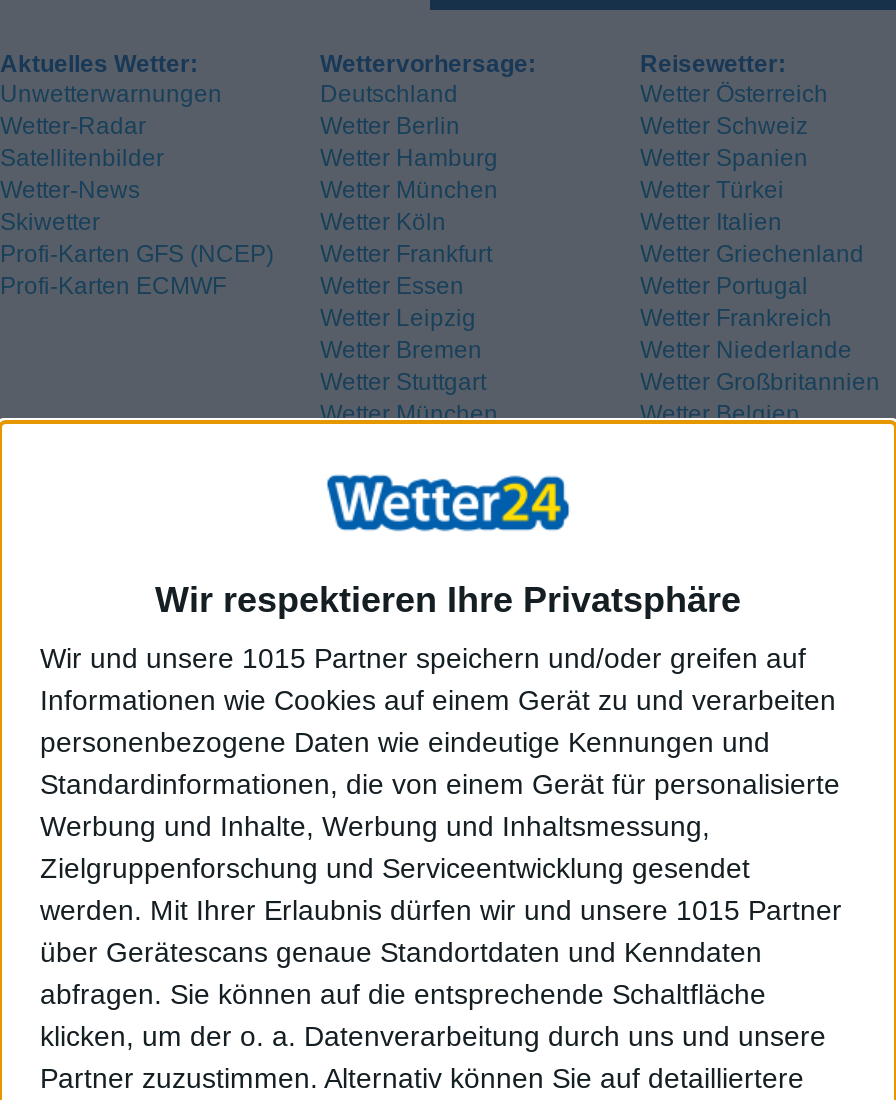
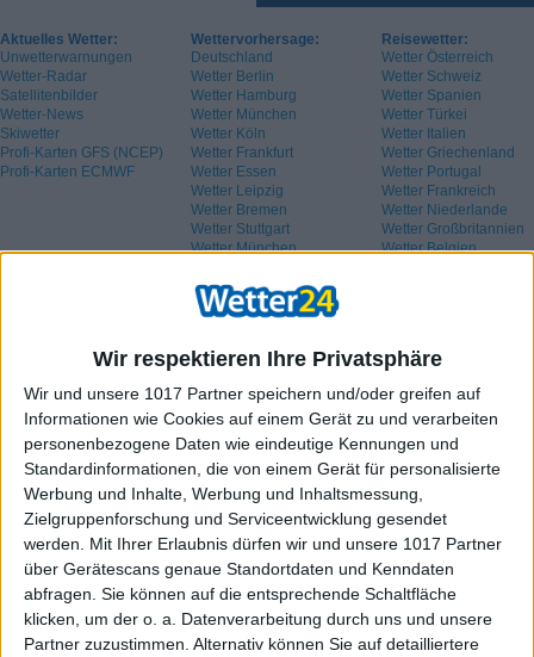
[40,641,806,673] Wir und unsere 1015 Partner speichern und/oder greifen auf -> [24,383,480,403] Wir und unsere 1017 Partner speichern und/oder greifen auf
[40,893,842,925] werden. Mit Ihrer Erlaubnis dürfen wir und unsere 1015 Partner -> [24,534,502,553] werden. Mit Ihrer Erlaubnis dürfen wir und unsere 1017 Partner

